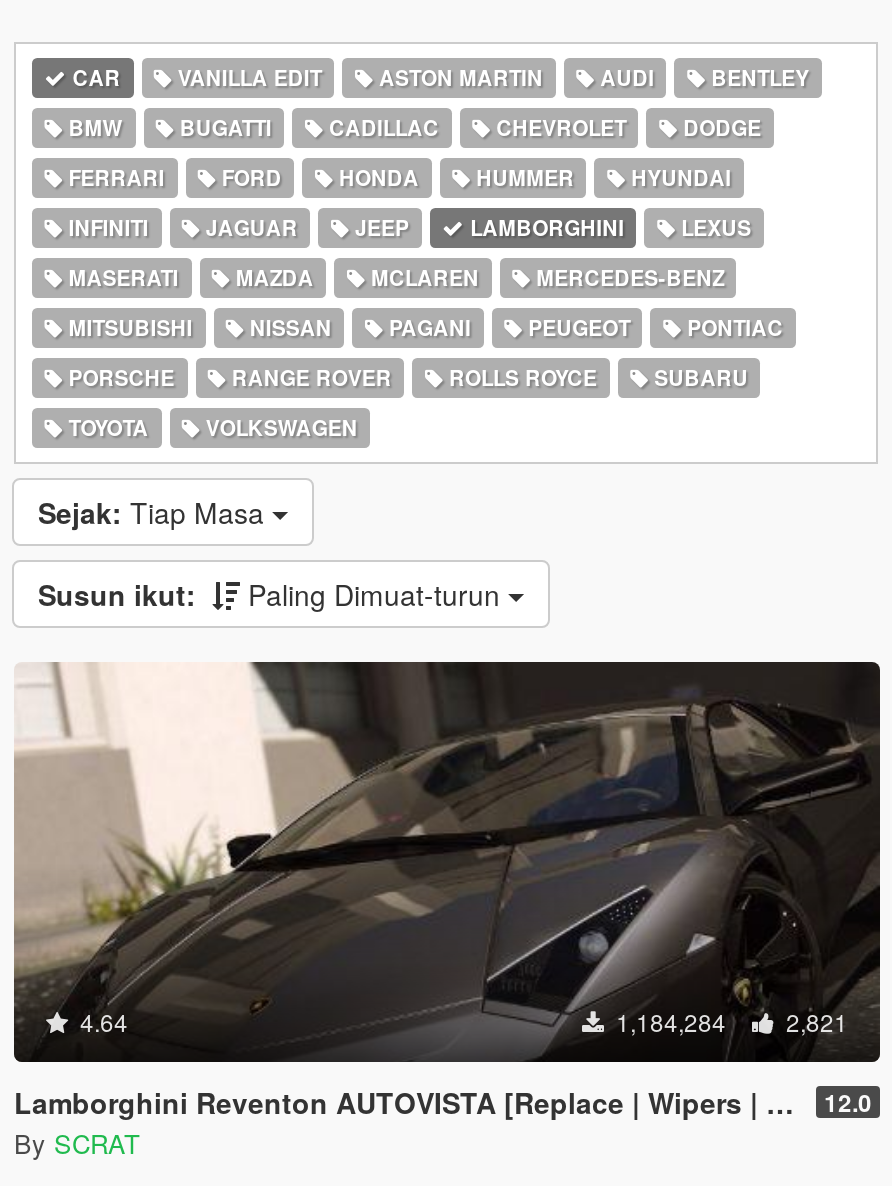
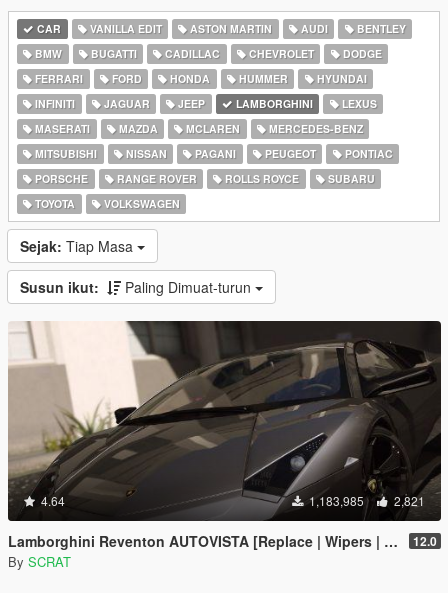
[610,1004,848,1038] 1,184,284 2,821 -> [306,492,425,509] 1,183,985 2,821

